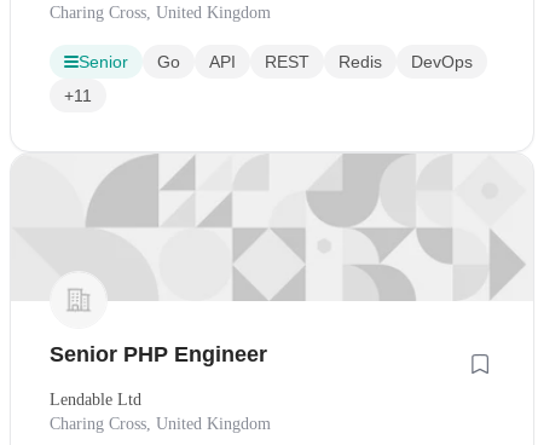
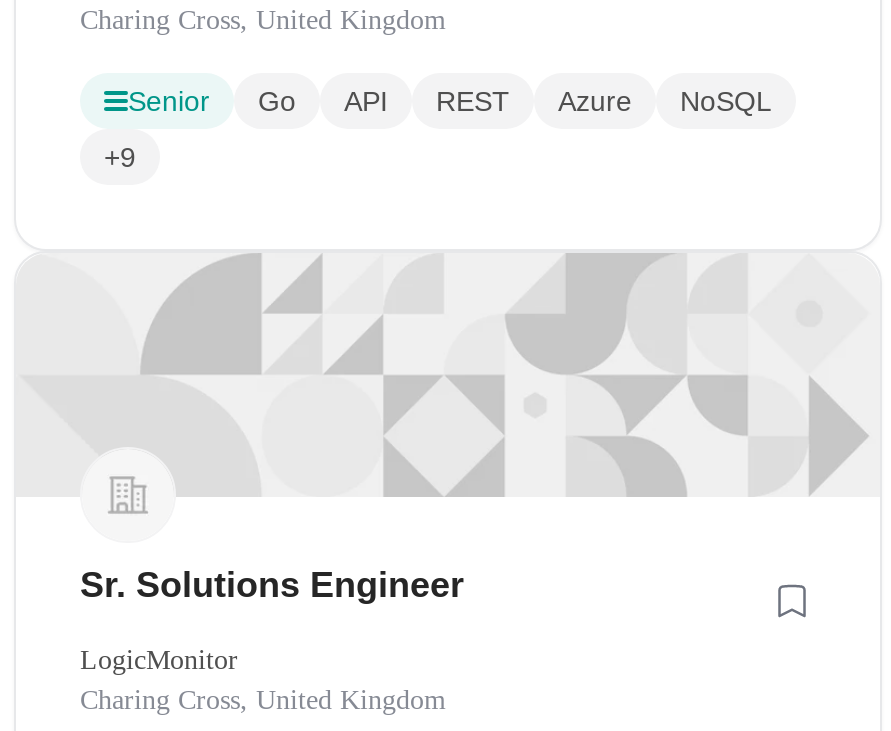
[339,51,473,71] Redis | DevOps -> [558,85,772,117] Azure | NoSQL
[64,85,92,105] +11 -> [104,141,136,173] +9
[50,342,267,366] Senior PHP Engineer -> [80,564,464,604] Sr. Solutions Engineer
[50,390,141,408] Lendable Ltd -> [80,644,238,674] LogicMonitor

